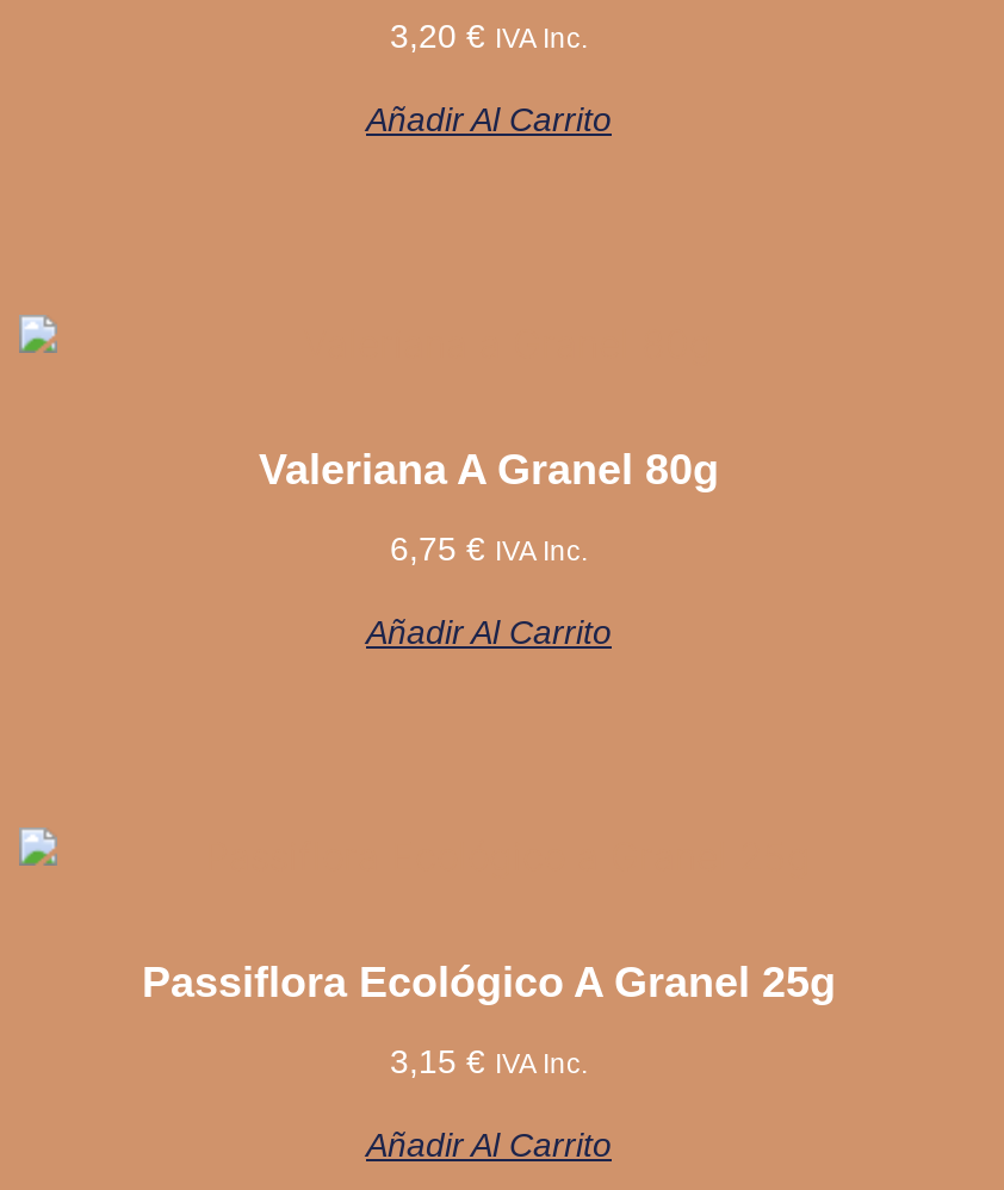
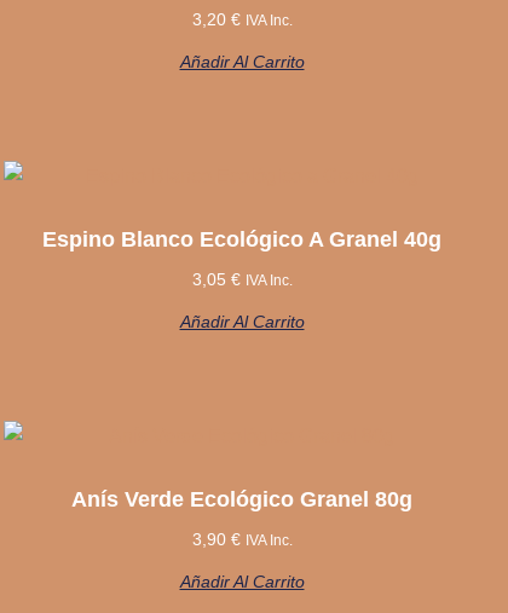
[259,446,719,494] Valeriana A Granel 80g -> [42,227,441,252] Espino Blanco Ecológico A Granel 40g
[390,530,588,568] 6,75 € IVA Inc. -> [192,270,292,289] 3,05 € IVA Inc.
[142,959,836,1007] Passiflora Ecológico A Granel 25g -> [71,487,412,512] Anís Verde Ecológico Granel 80g
[390,1042,588,1081] 3,15 € IVA Inc. -> [192,530,292,549] 3,90 € IVA Inc.

